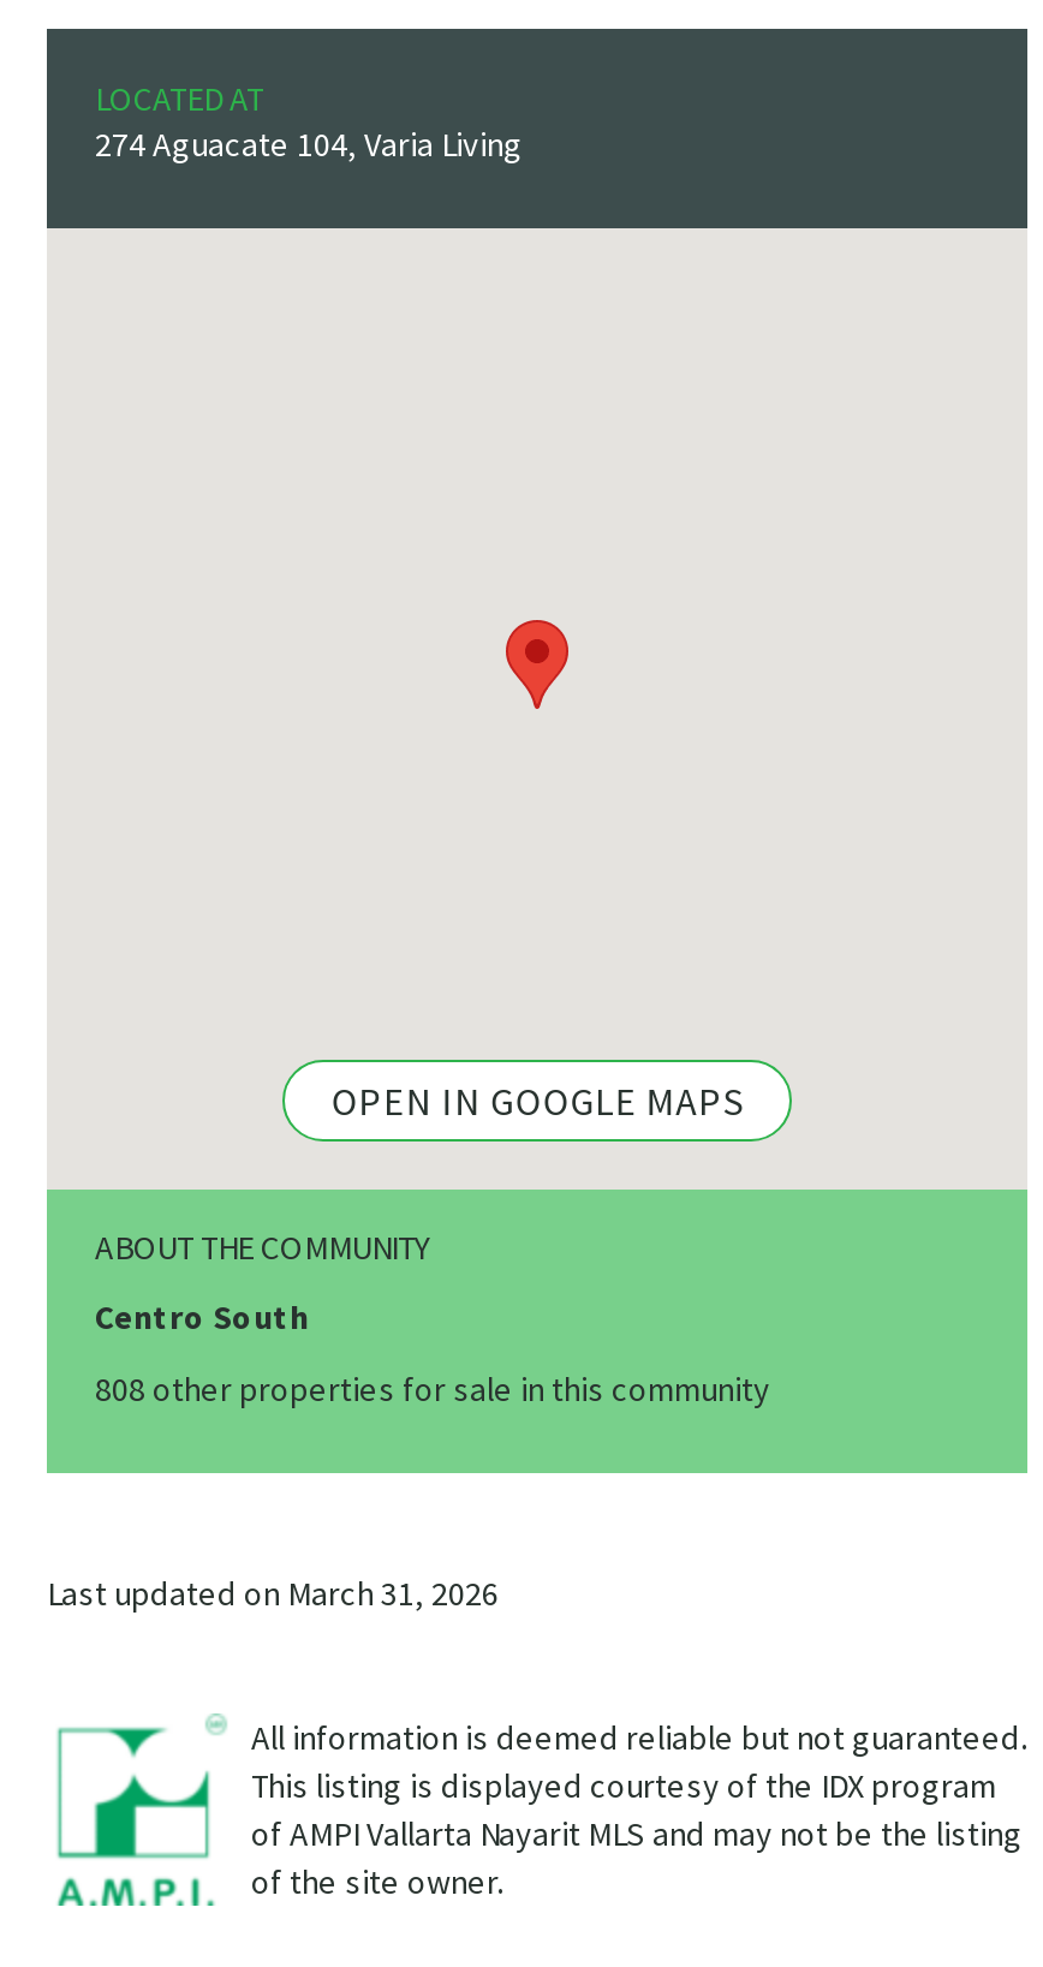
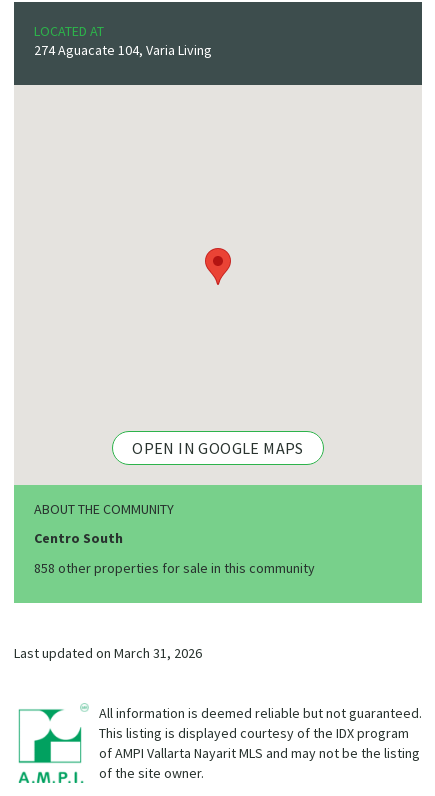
[95,1367,770,1411] 808 other properties for sale in this community -> [34,559,315,577] 858 other properties for sale in this community

